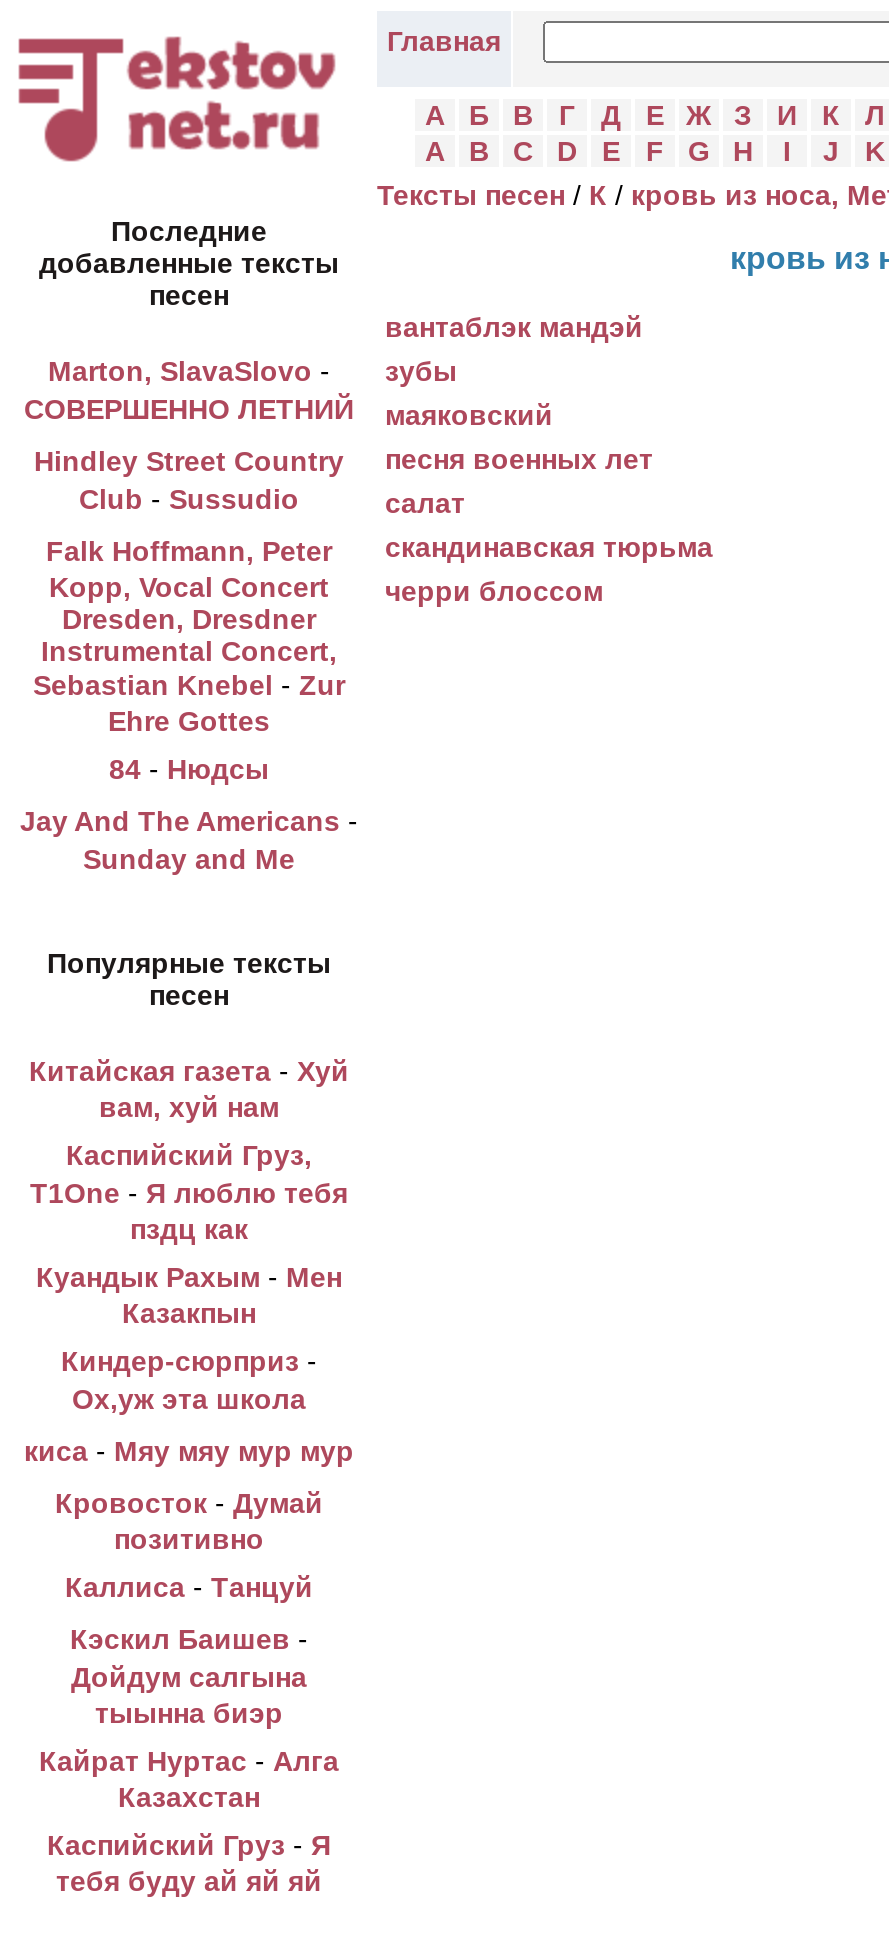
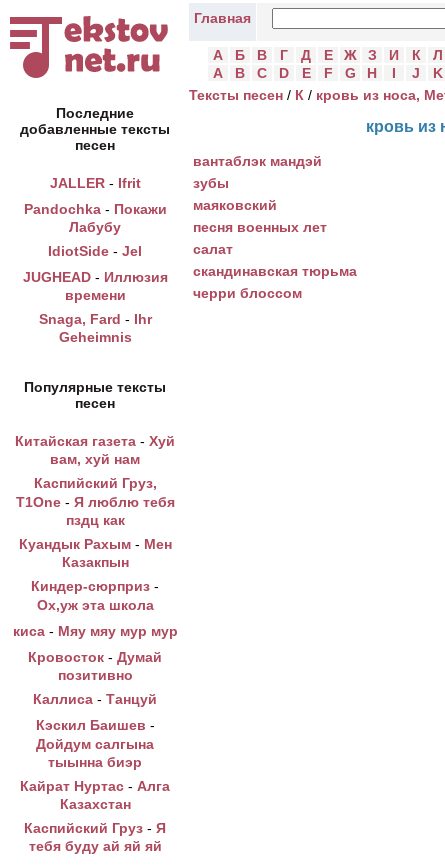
[24,355,354,425] Marton, SlavaSlovo - | СОВЕРШЕННО ЛЕТНИЙ -> [49,175,140,191] JALLER - Ifrit
[34,445,344,515] Hindley Street Country | Club - Sussudio -> [23,201,166,235] Pandochka - Покажи | Лабубу
[33,535,345,737] Falk Hoffmann, Peter | Kopp, Vocal Concert | Dresden, Dresdner | Instrumental Concert, | Sebastian Knebel - Zur | Ehre Gottes -> [48,243,142,259] IdiotSide - Jel
[109,753,269,785] 84 - Нюдсы -> [22,269,167,303] JUGHEAD - Иллюзия | времени
[20,805,358,875] Jay And The Americans - | Sunday and Me -> [38,311,151,345] Snaga, Fard - Ihr | Geheimnis

